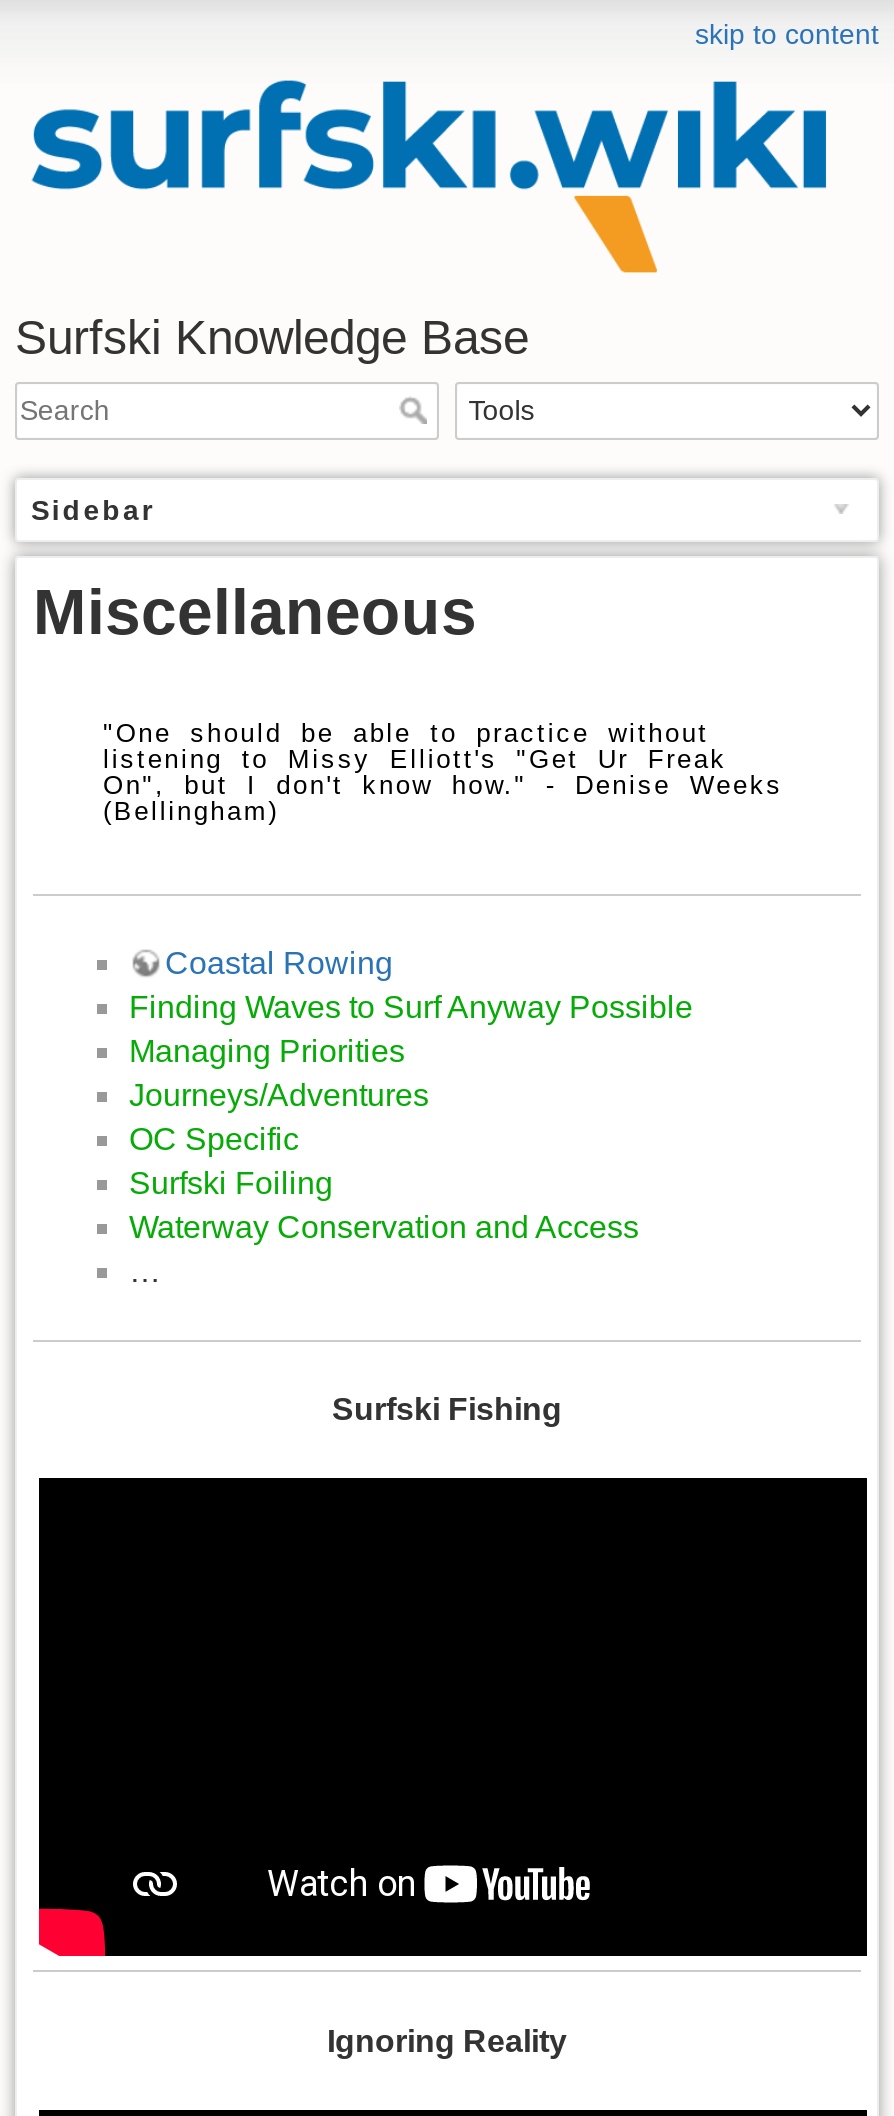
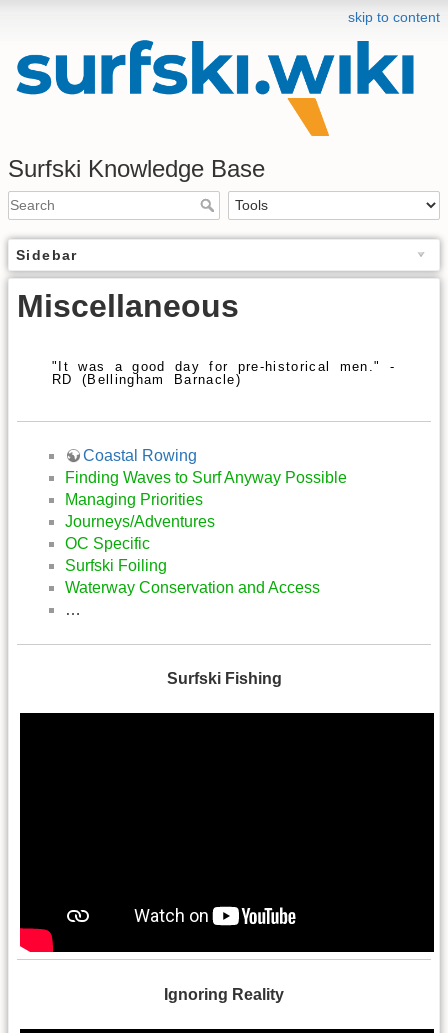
[103,718,783,826] "One should be able to practice without | listening to Missy Elliott's "Get Ur Freak | On", but I don't know how." - Denise Weeks | (Bellingham) -> [52,359,395,387] "It was a good day for pre-historical men." - | RD (Bellingham Barnacle)

